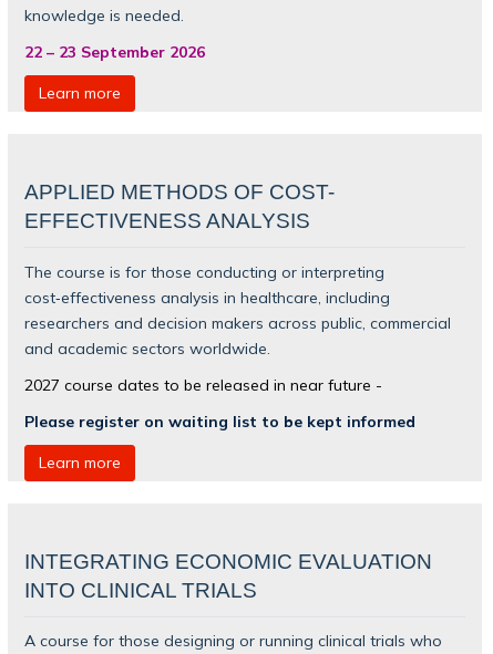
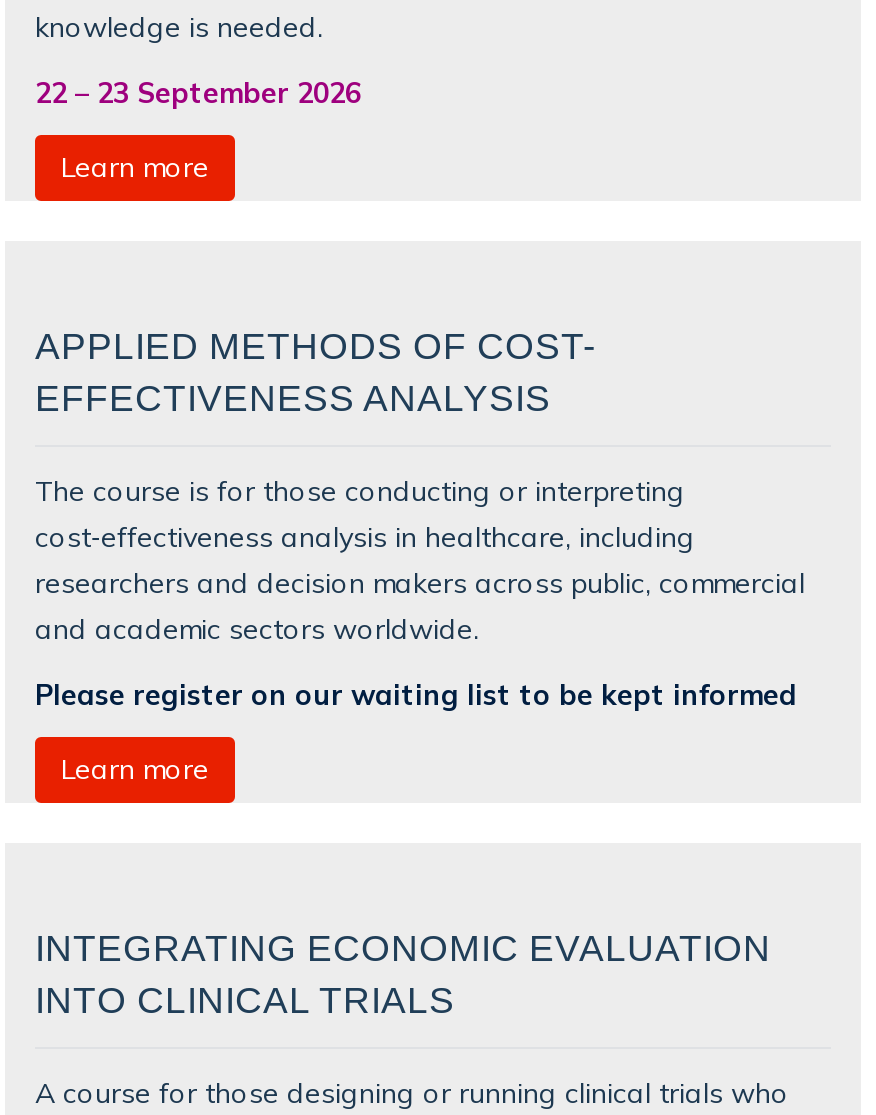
[24,375,415,430] 2027 course dates to be released in near future - | Please register on waiting list to be kept informed -> [35,676,797,710] Please register on our waiting list to be kept informed

